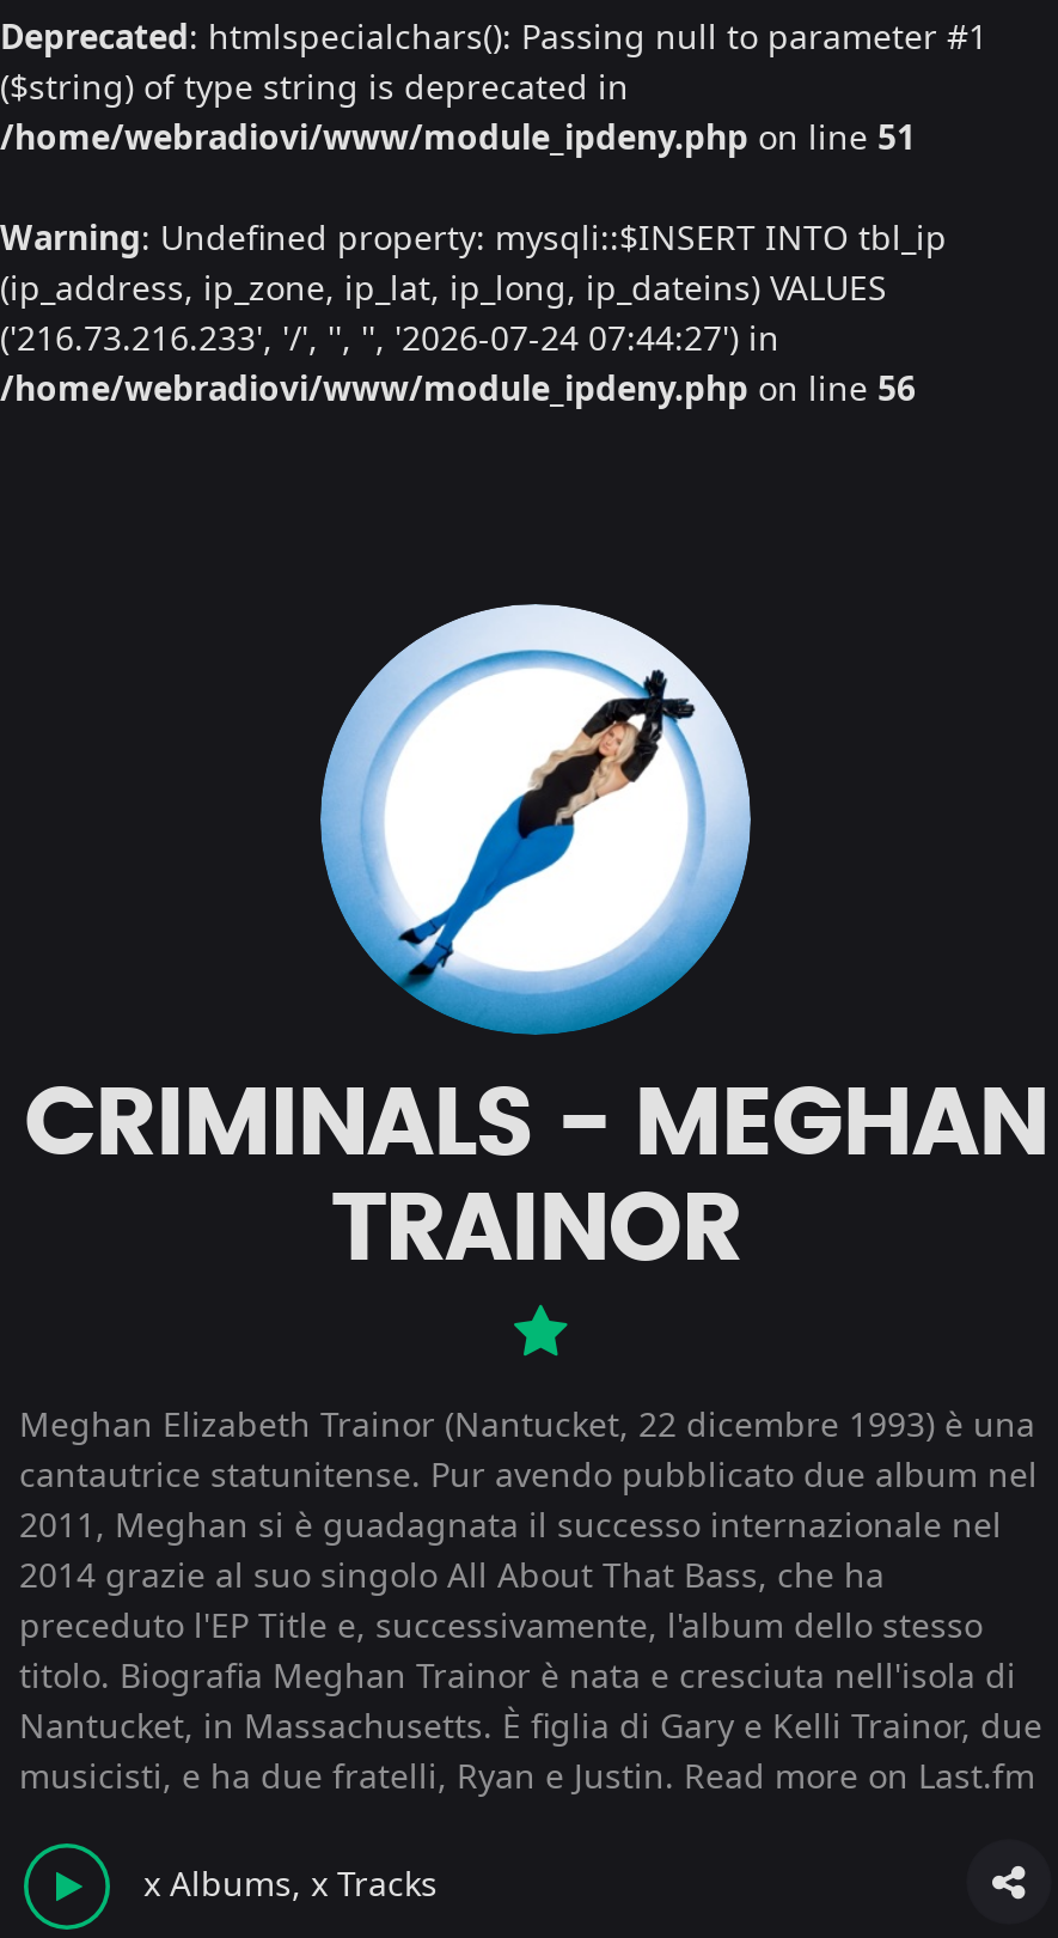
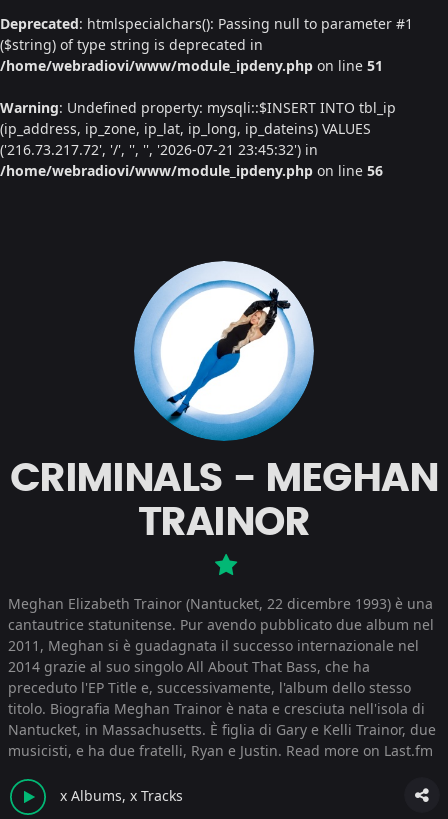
[0,315,779,360] ('216.73.216.233', '/', '', '', '2026-07-24 07:44:27') in -> [0,140,318,159] ('216.73.217.72', '/', '', '', '2026-07-21 23:45:32') in

